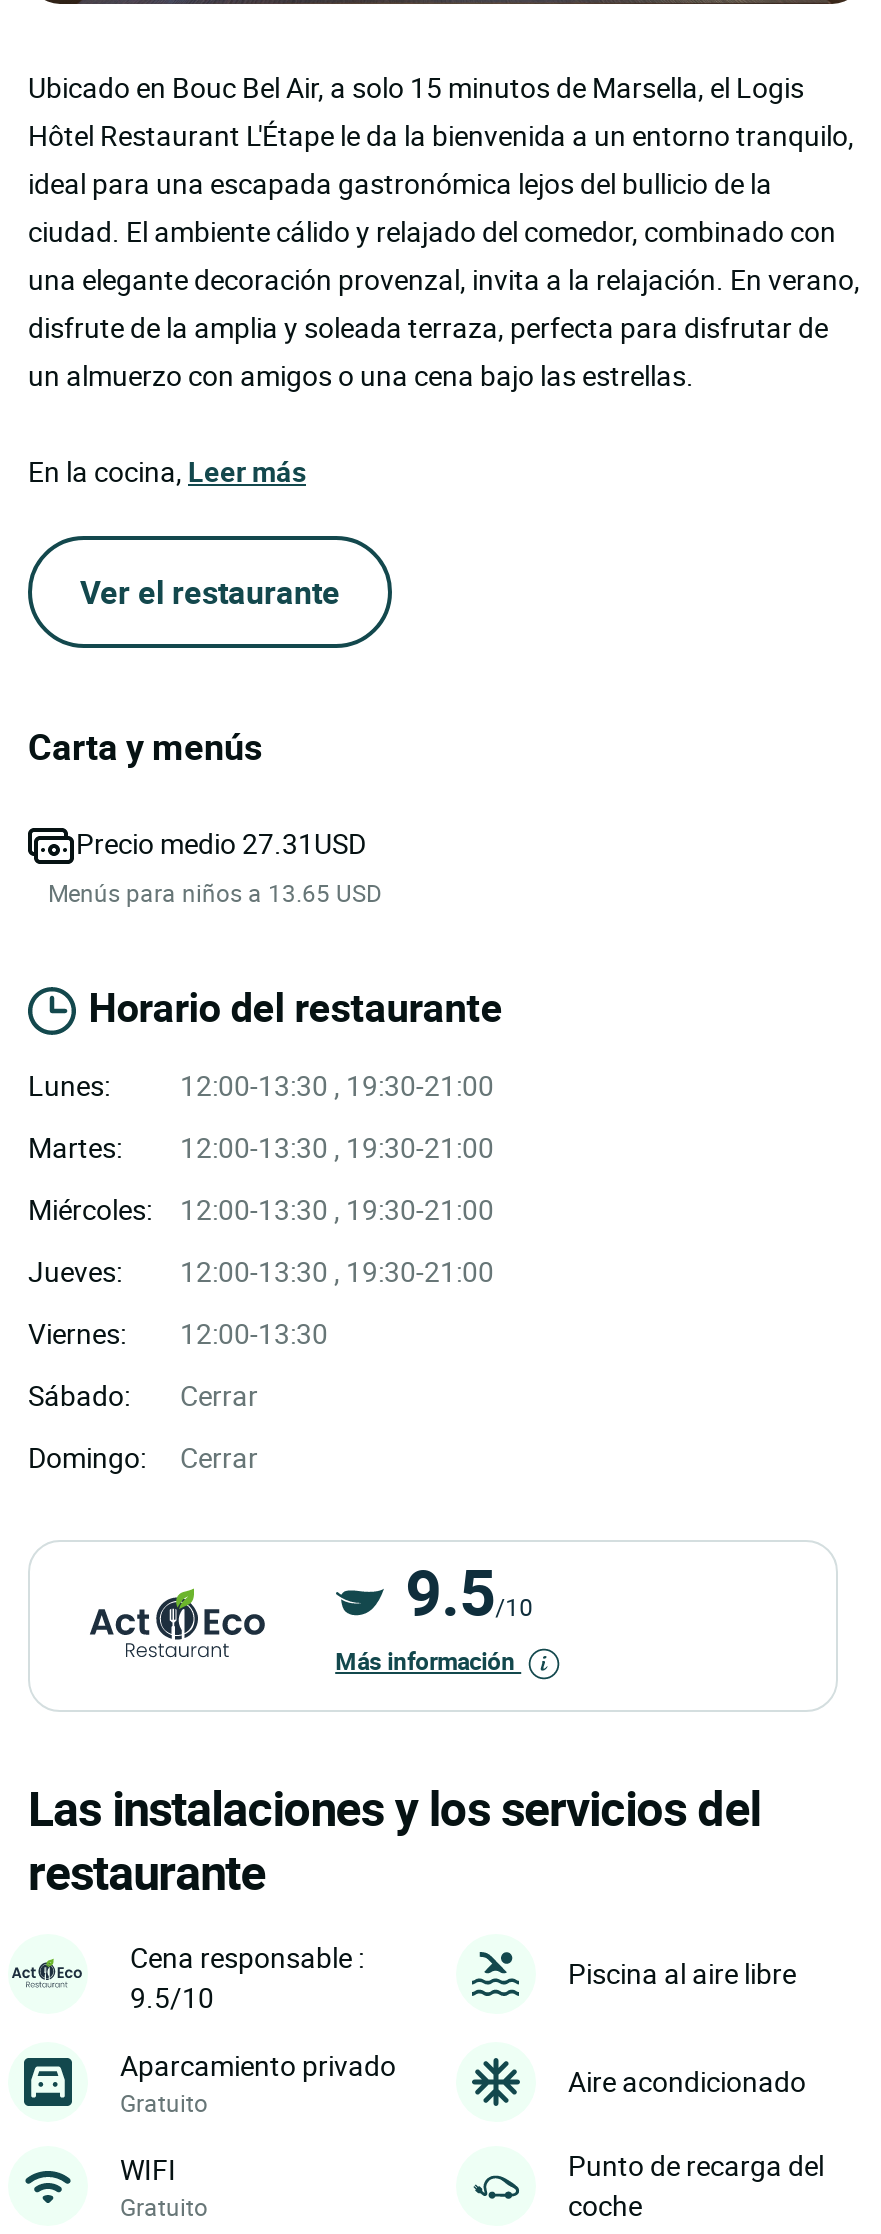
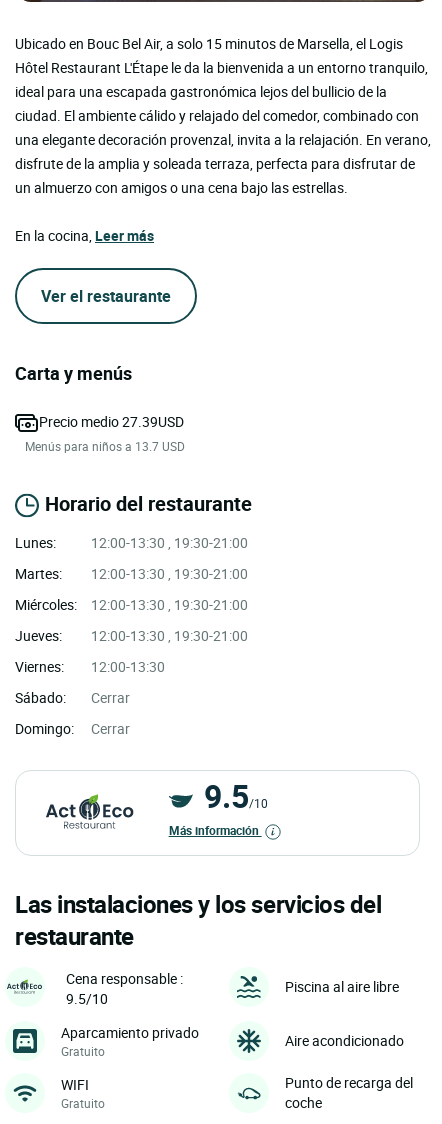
[76,823,366,861] Precio medio 27.31USD -> [39,412,184,431] Precio medio 27.39USD
[48,876,382,908] Menús para niños a 13.65 USD -> [25,438,185,454] Menús para niños a 13.7 USD

